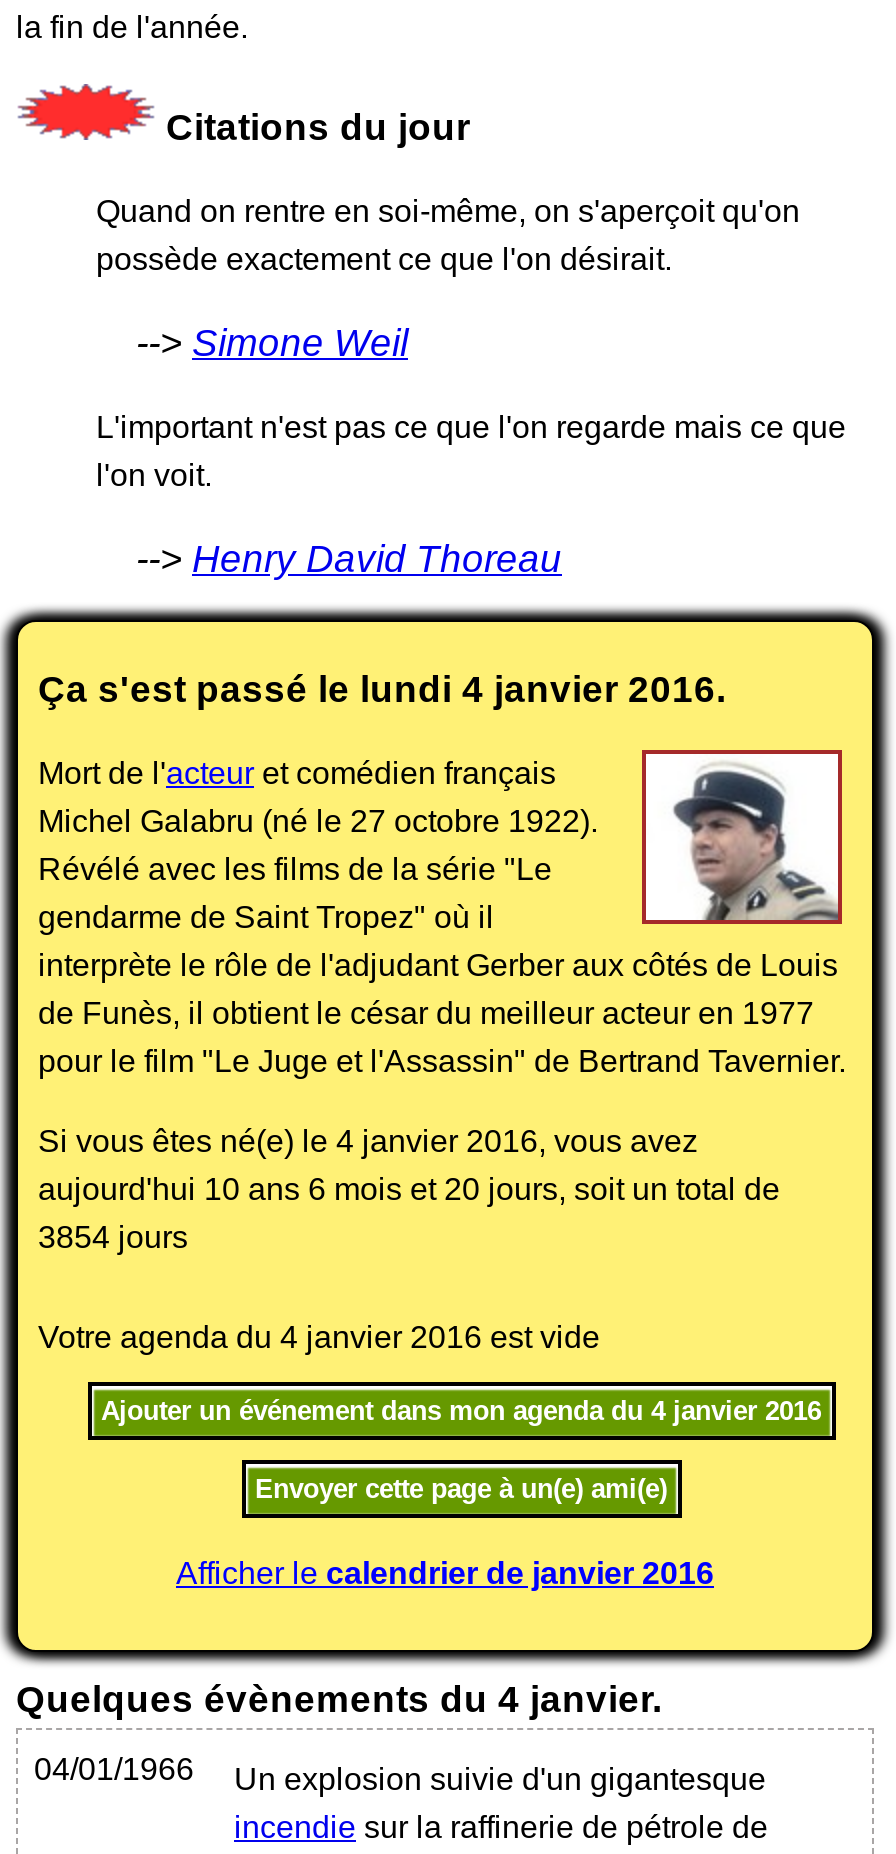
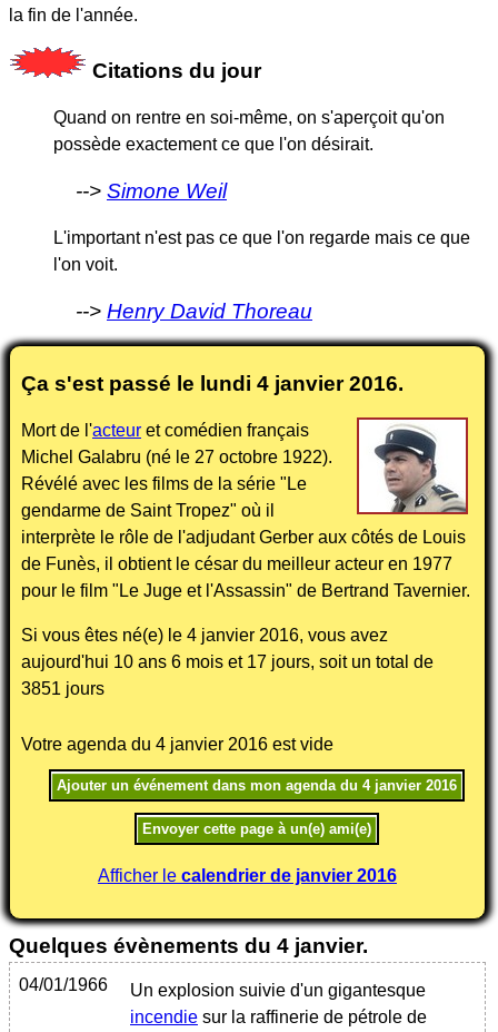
[38,1172,780,1206] aujourd'hui 10 ans 6 mois et 20 jours, soit un total de -> [21,652,434,671] aujourd'hui 10 ans 6 mois et 17 jours, soit un total de
[38,1220,188,1254] 3854 jours -> [21,679,104,698] 3851 jours

